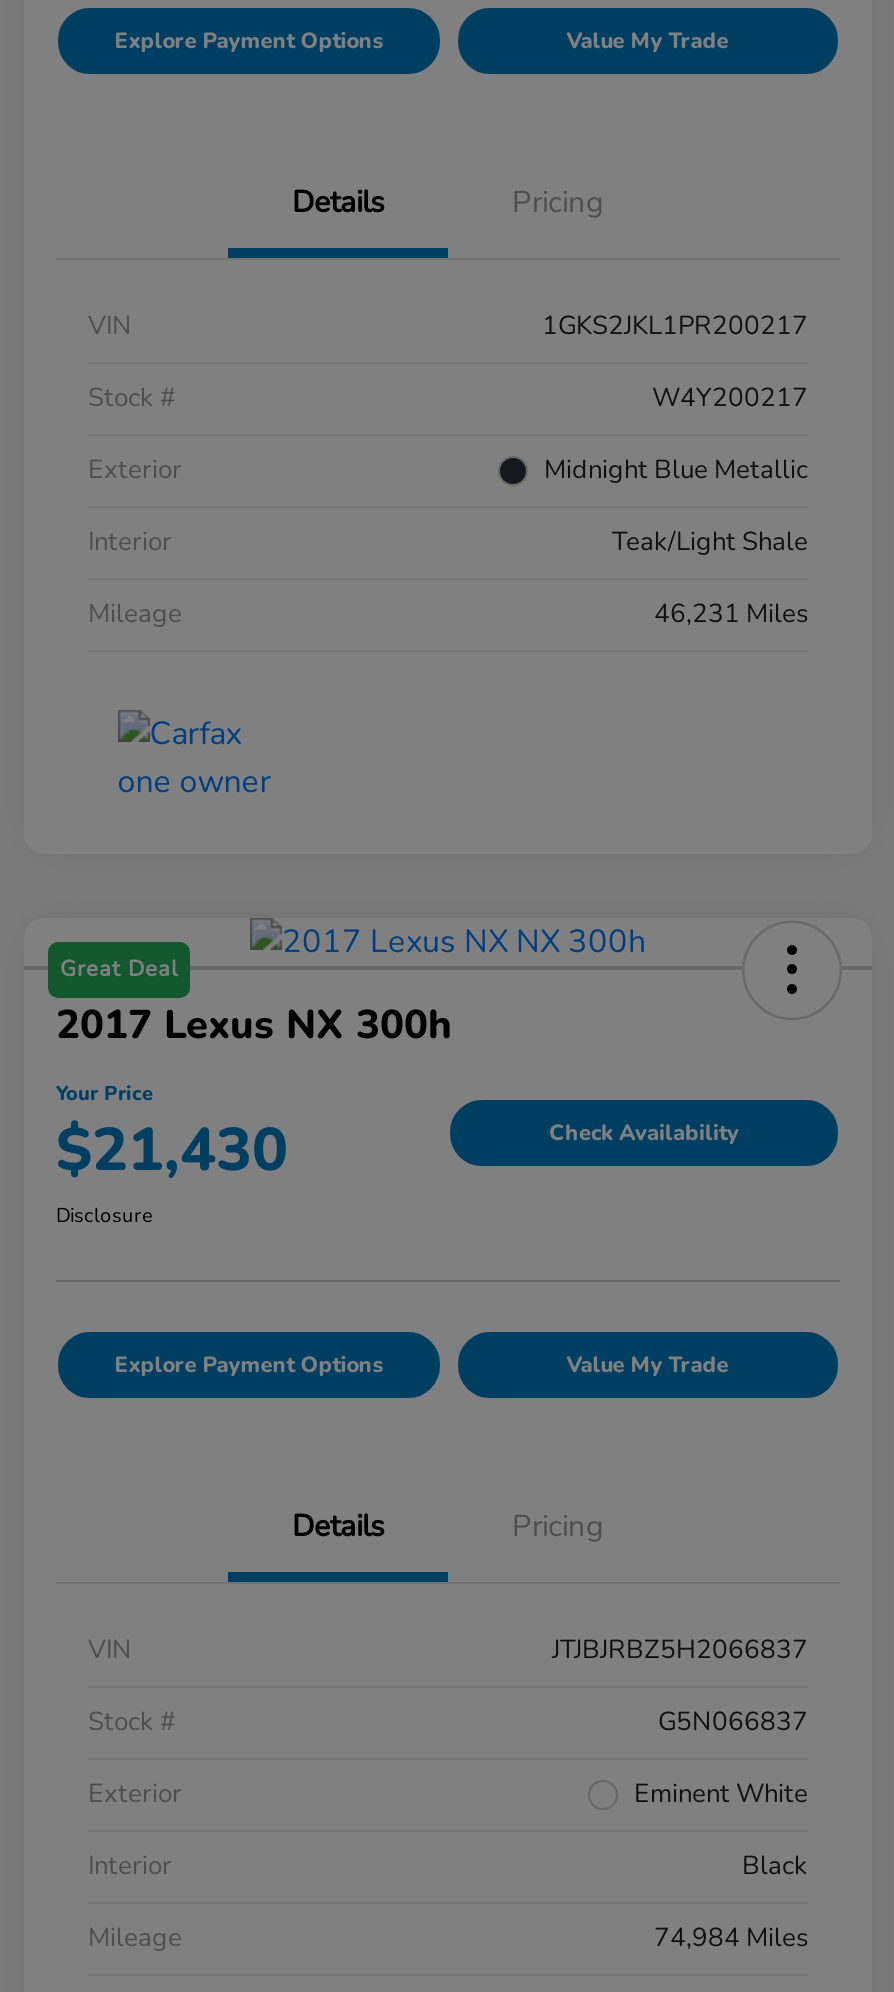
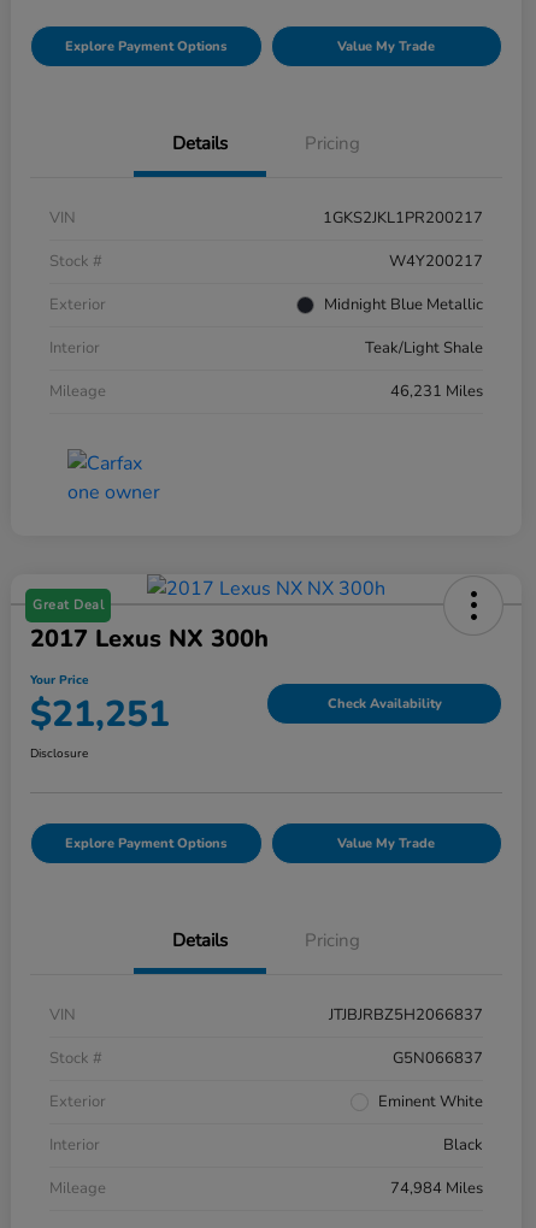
[56,1110,288,1192] $21,430 -> [30,690,170,739] $21,251

